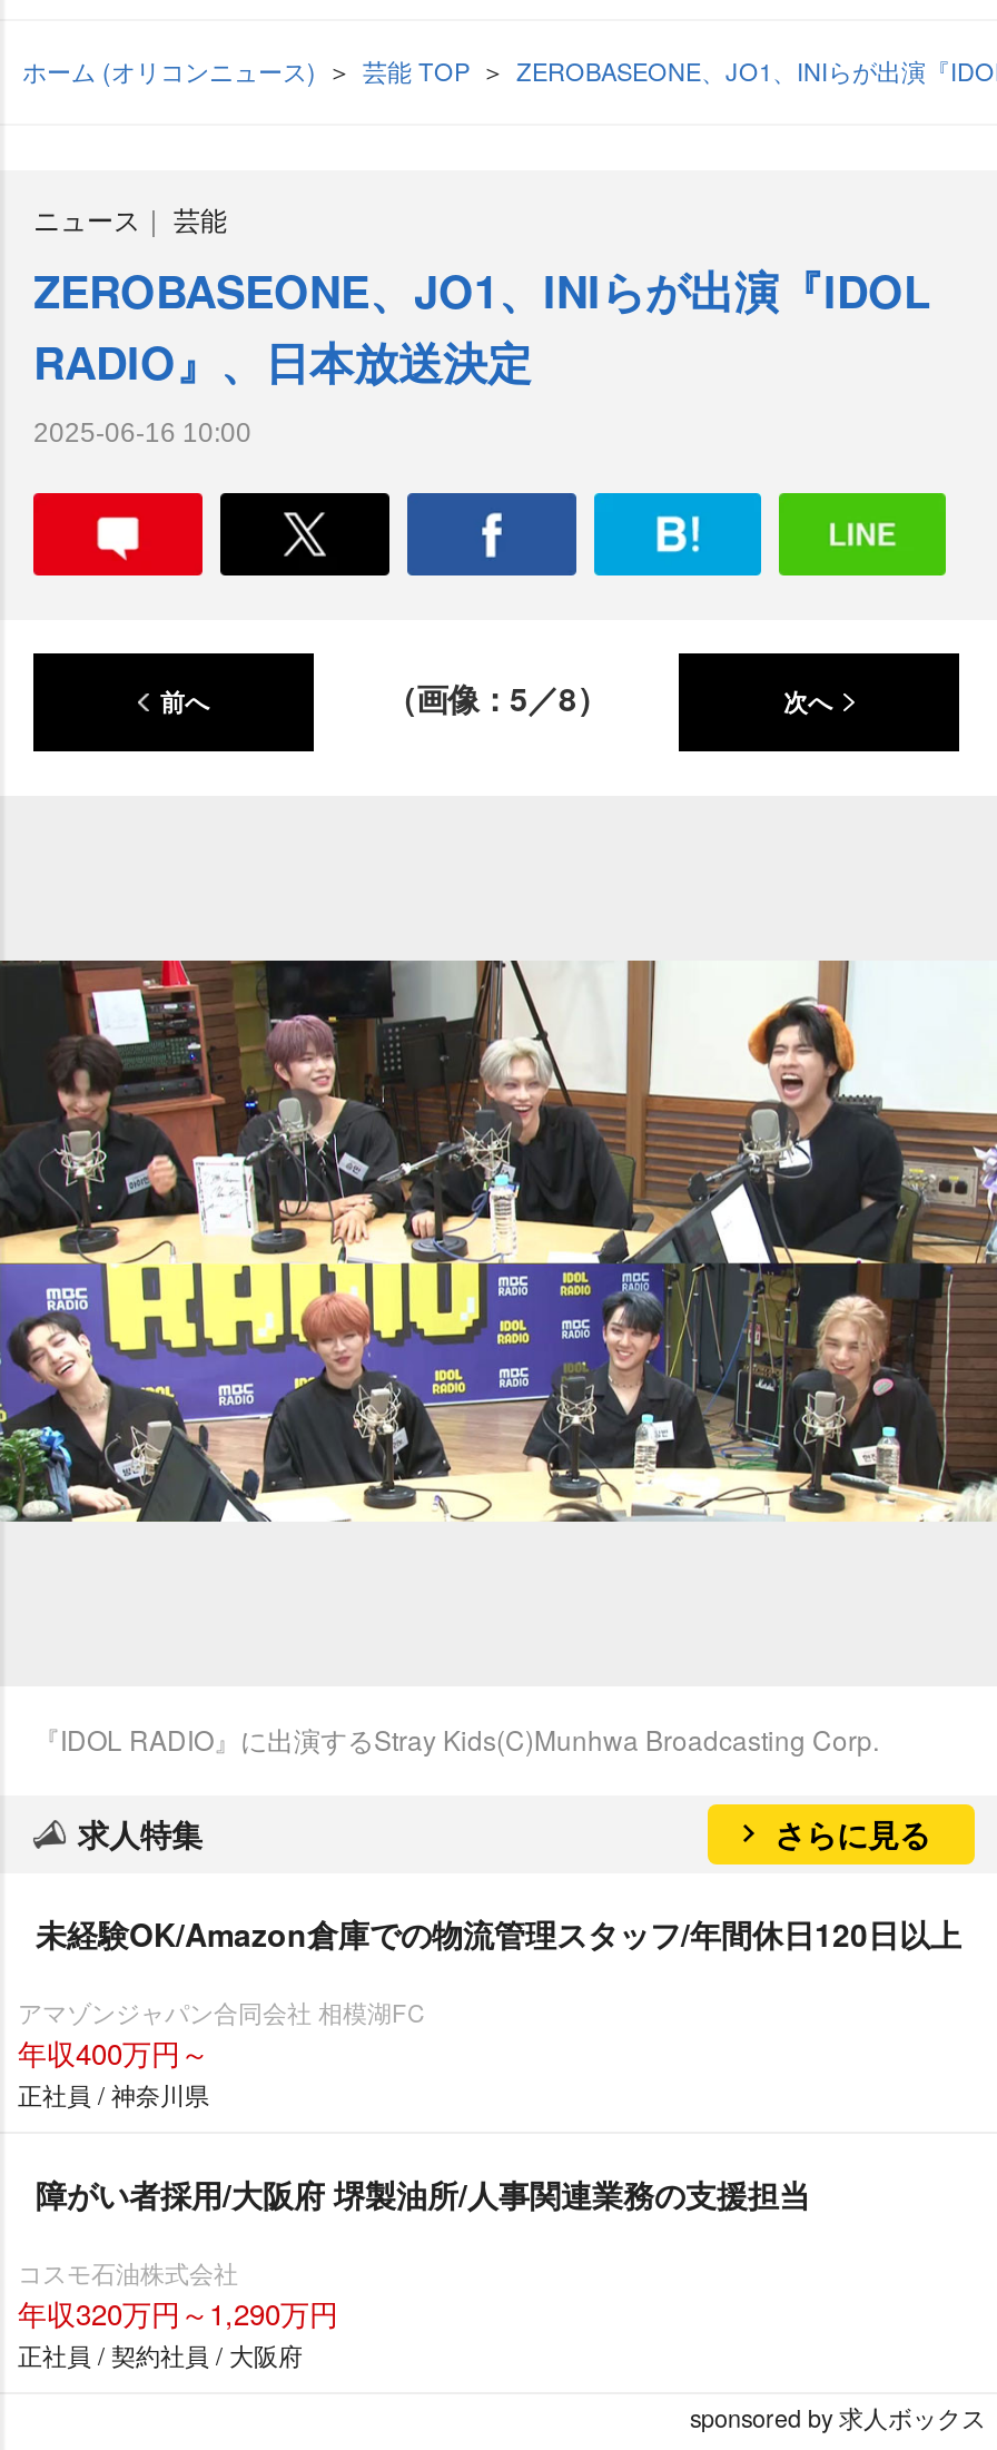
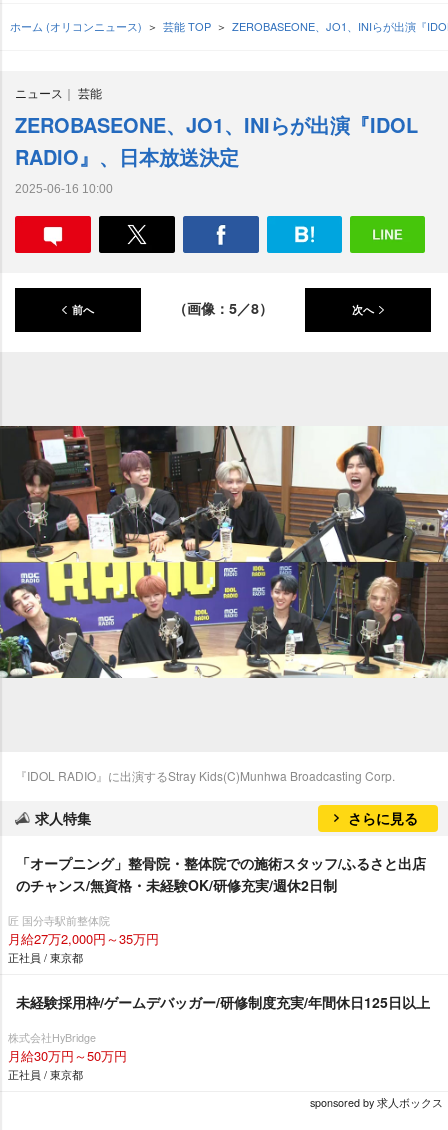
[36,1911,961,1956] 未経験OK/Amazon倉庫での物流管理スタッフ/年間休日120日以上 -> [16,853,426,895] 「オープニング」整骨院・整体院での施術スタッフ/ふるさと出店 | のチャンス/無資格・未経験OK/研修充実/週休2日制
[18,1996,425,2112] アマゾンジャパン合同会社 相模湖FC | 年収400万円～ | 正社員 / 神奈川県 -> [8,913,159,965] 匠 国分寺駅前整体院 | 月給27万2,000円～35万円 | 正社員 / 東京都
[36,2172,810,2216] 障がい者採用/大阪府 堺製油所/人事関連業務の支援担当 -> [16,992,430,1012] 未経験採用枠/ゲームデバッガー/研修制度充実/年間休日125日以上
[18,2256,338,2372] コスモ石油株式会社 | 年収320万円～1,290万円 | 正社員 / 契約社員 / 大阪府 -> [8,1030,127,1082] 株式会社HyBridge | 月給30万円～50万円 | 正社員 / 東京都

